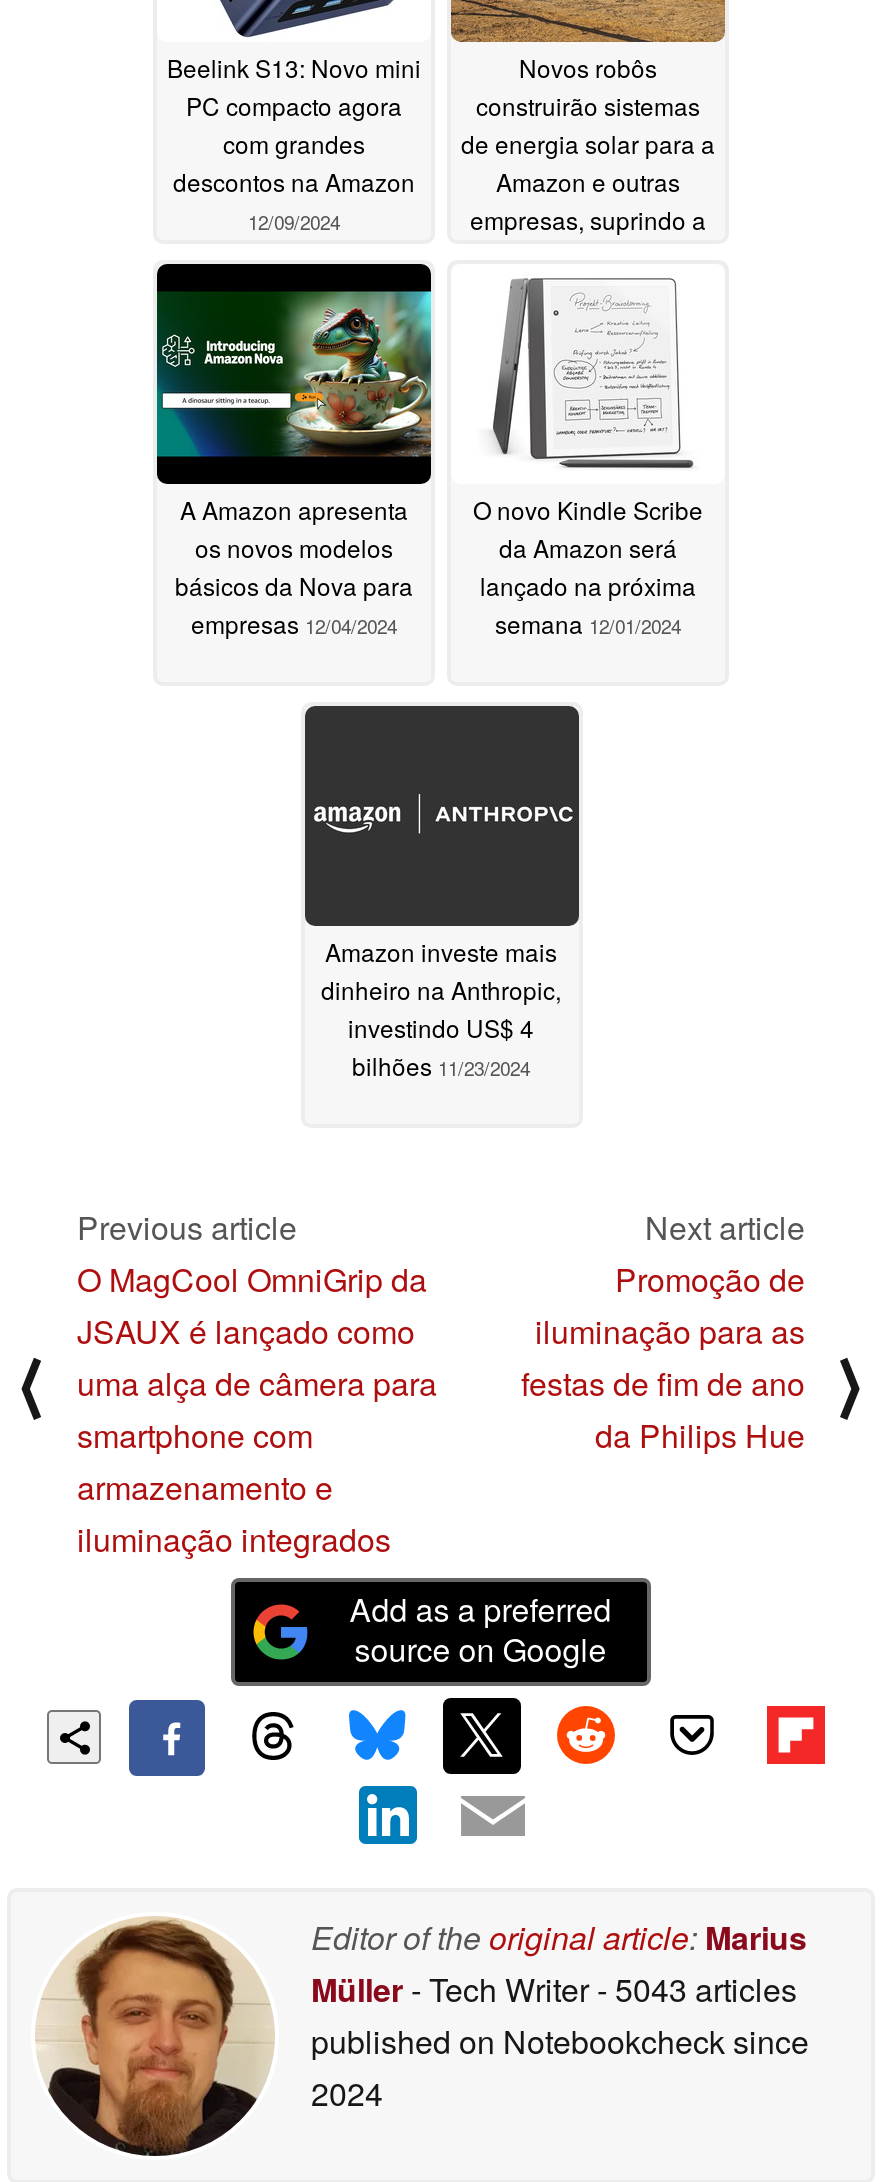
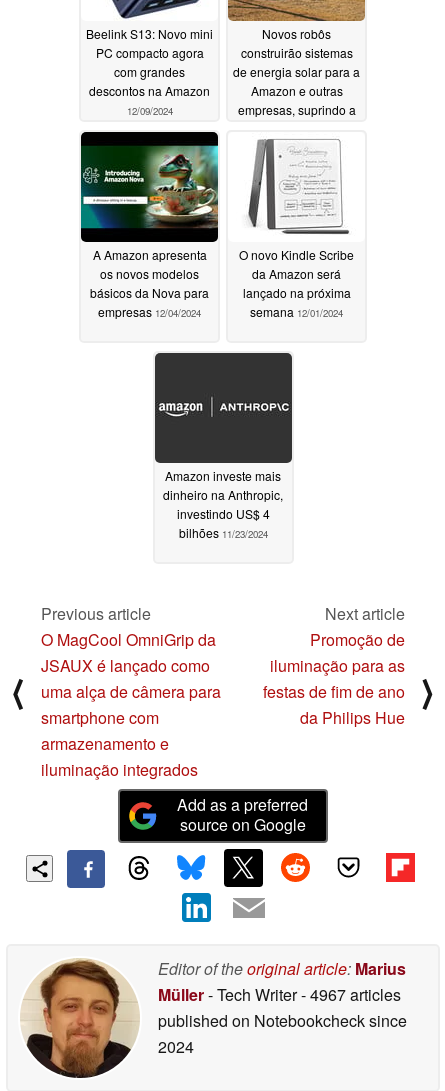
[311,1966,797,2012] Müller - Tech Writer - 5043 articles -> [158,983,401,1006] Müller - Tech Writer - 4967 articles

